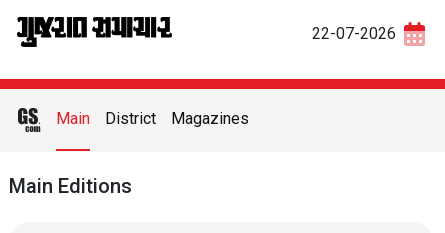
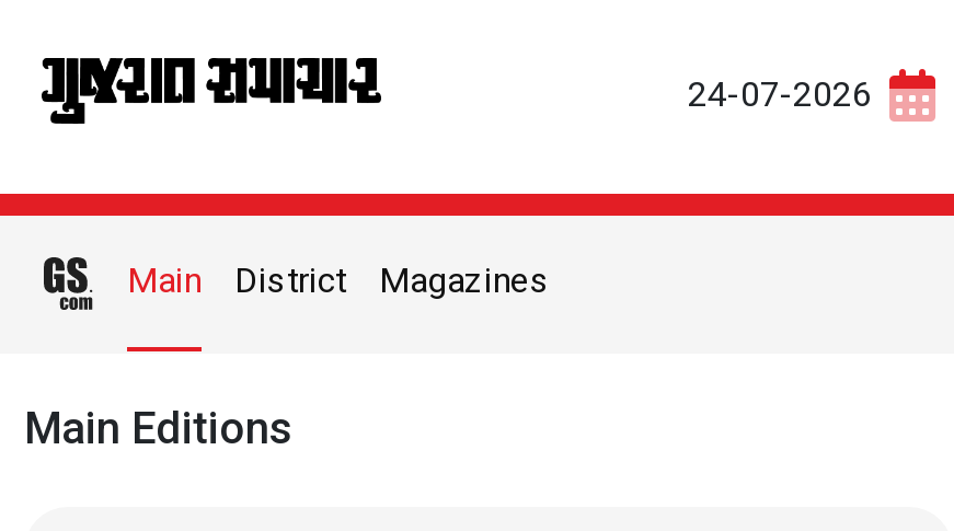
[312,24,396,43] 22-07-2026 -> [688,74,872,115] 24-07-2026

